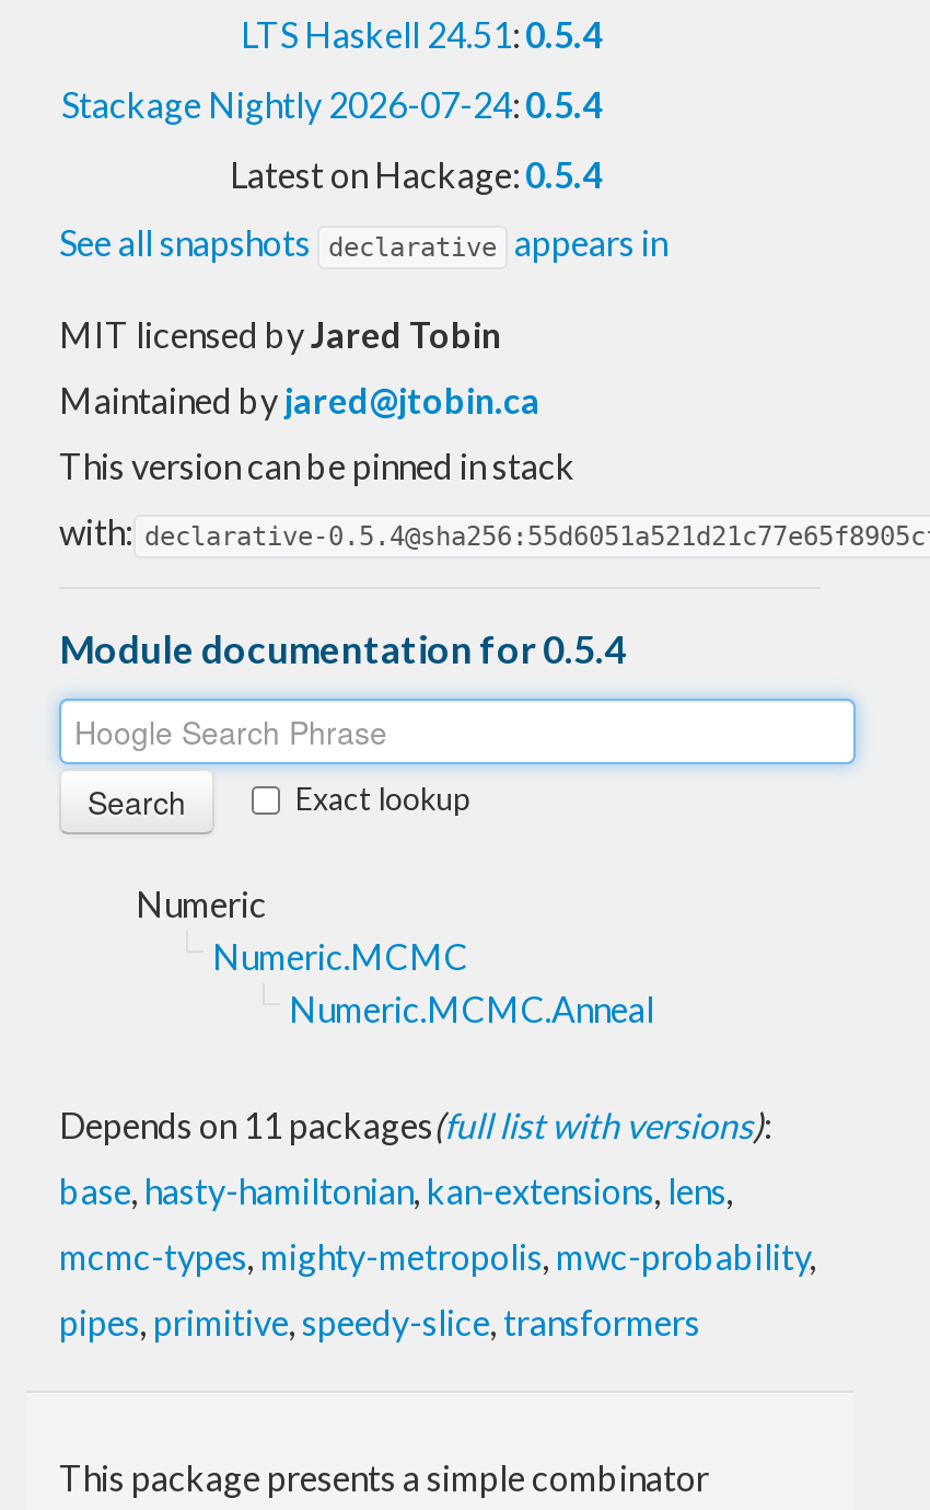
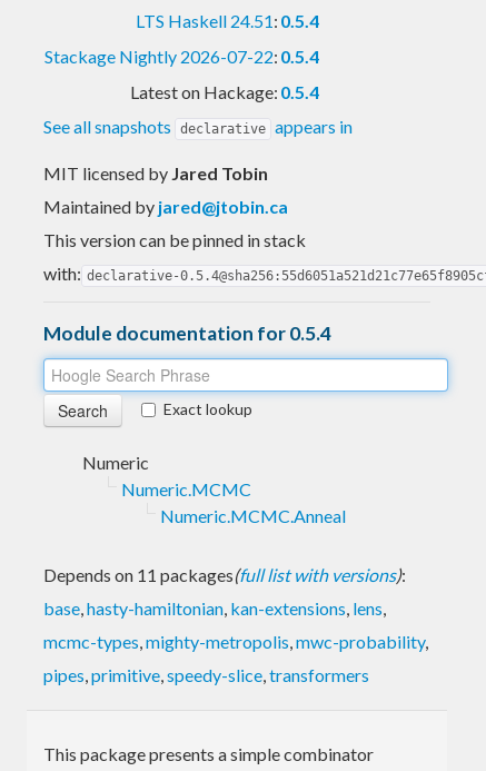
[61,83,602,125] Stackage Nightly 2026-07-24: 0.5.4 -> [44,46,319,67] Stackage Nightly 2026-07-22: 0.5.4

